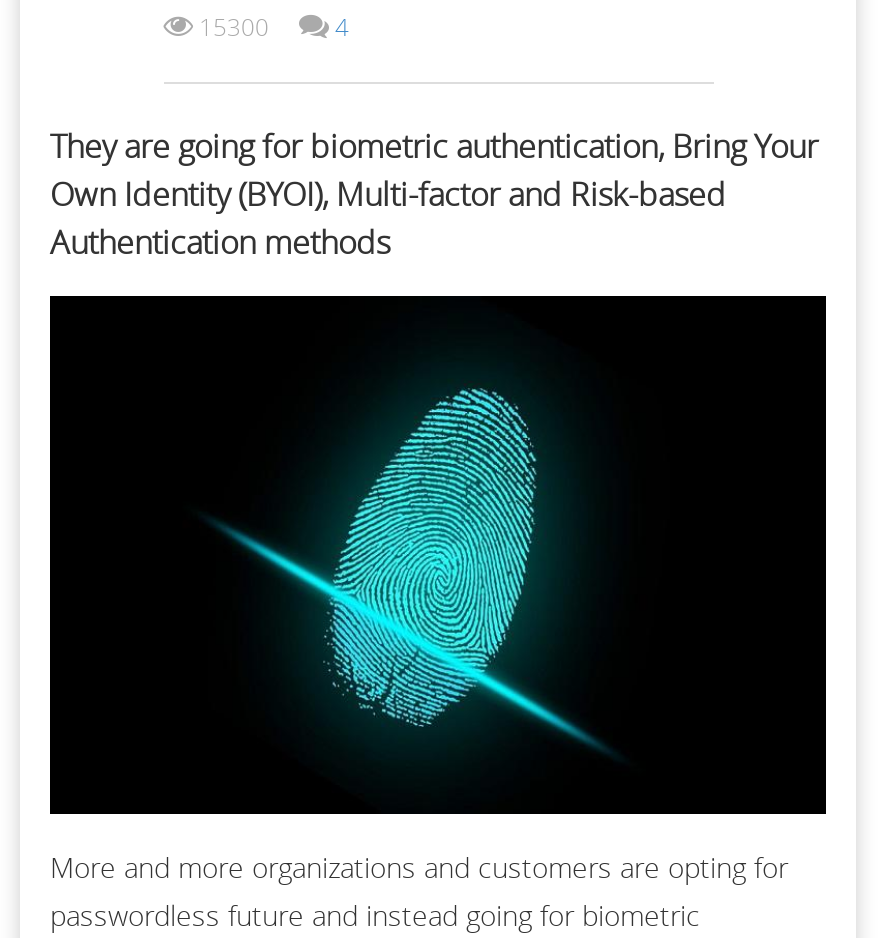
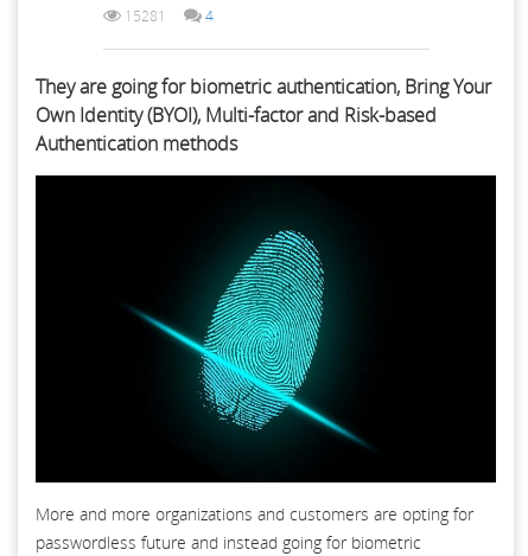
[193,10,349,44] 15300 4 -> [120,6,213,26] 15281 4

